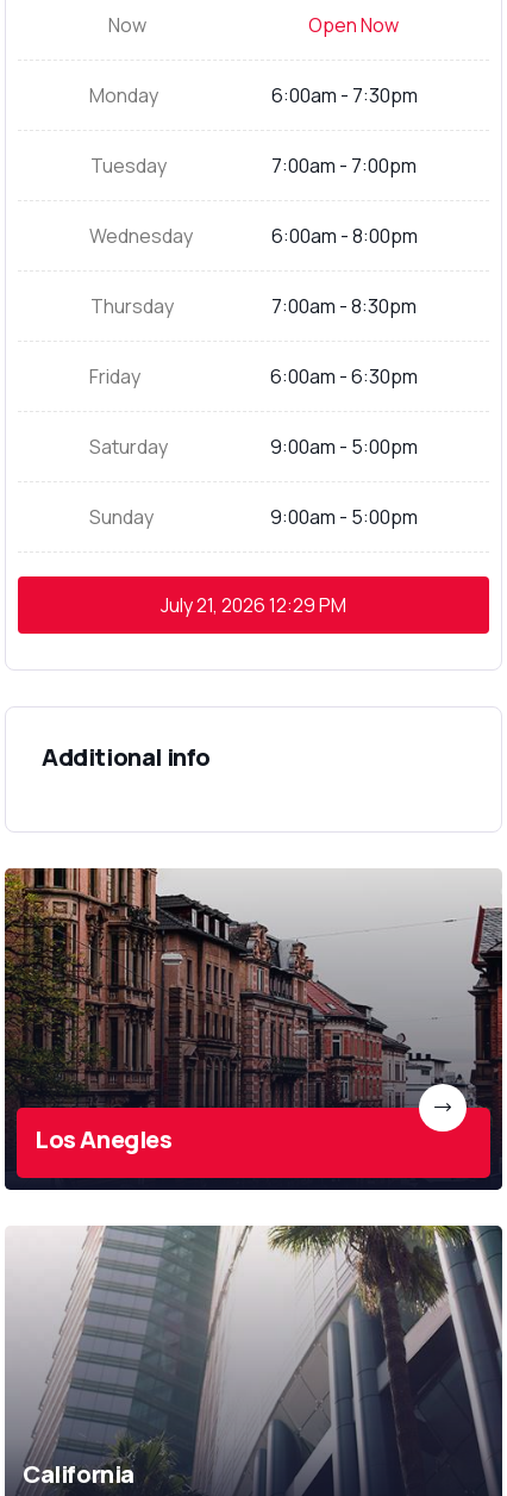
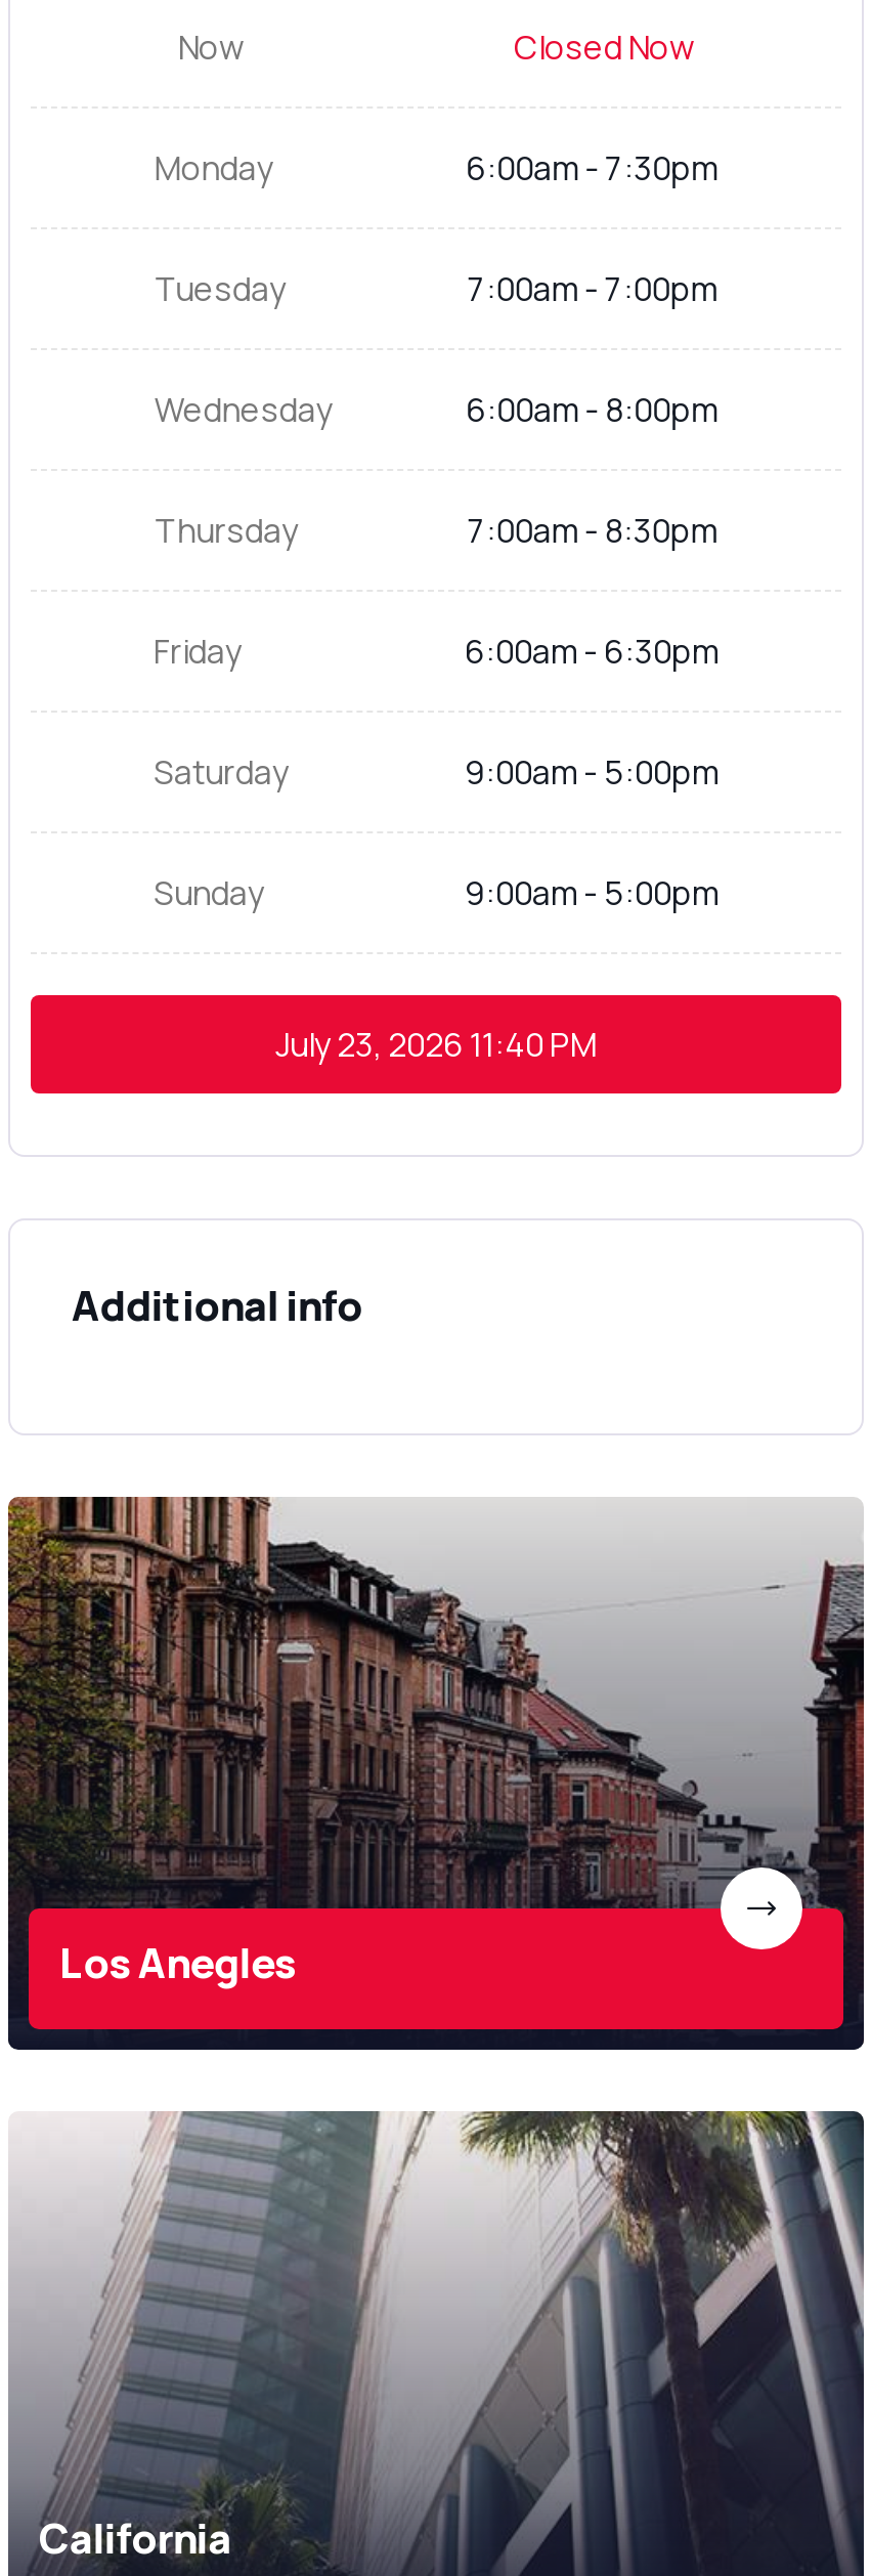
[308,12,399,38] Open Now -> [514,25,694,70] Closed Now
[161,592,346,618] July 21, 2026 12:29 PM -> [275,1022,597,1067] July 23, 2026 11:40 PM

